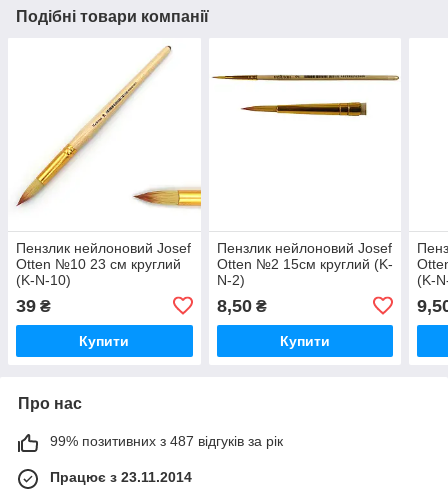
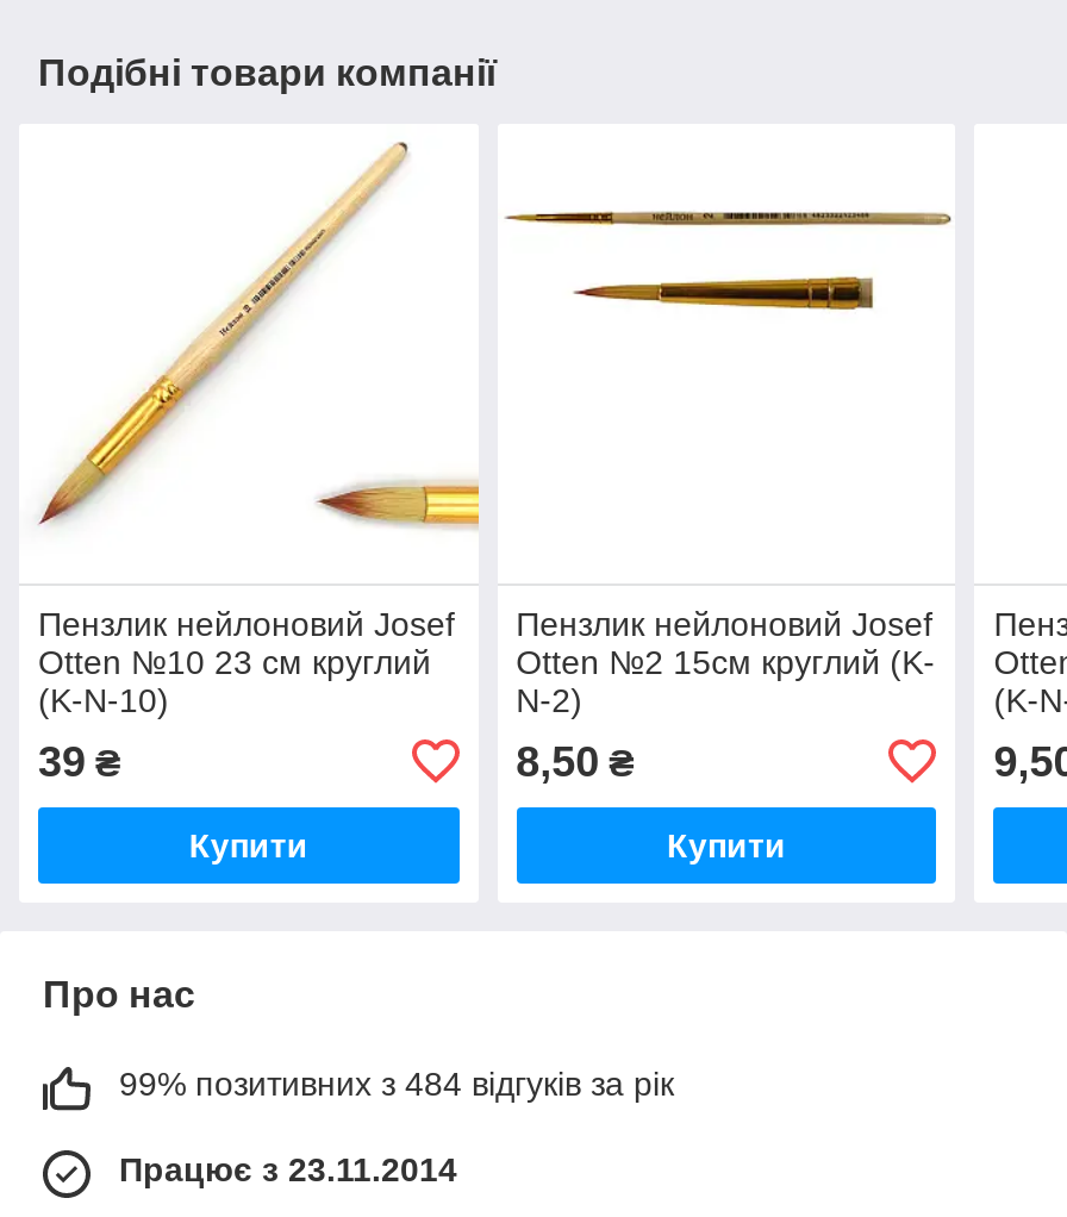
[50,433,283,449] 99% позитивних з 487 відгуків за рік -> [119,1064,674,1102] 99% позитивних з 484 відгуків за рік

